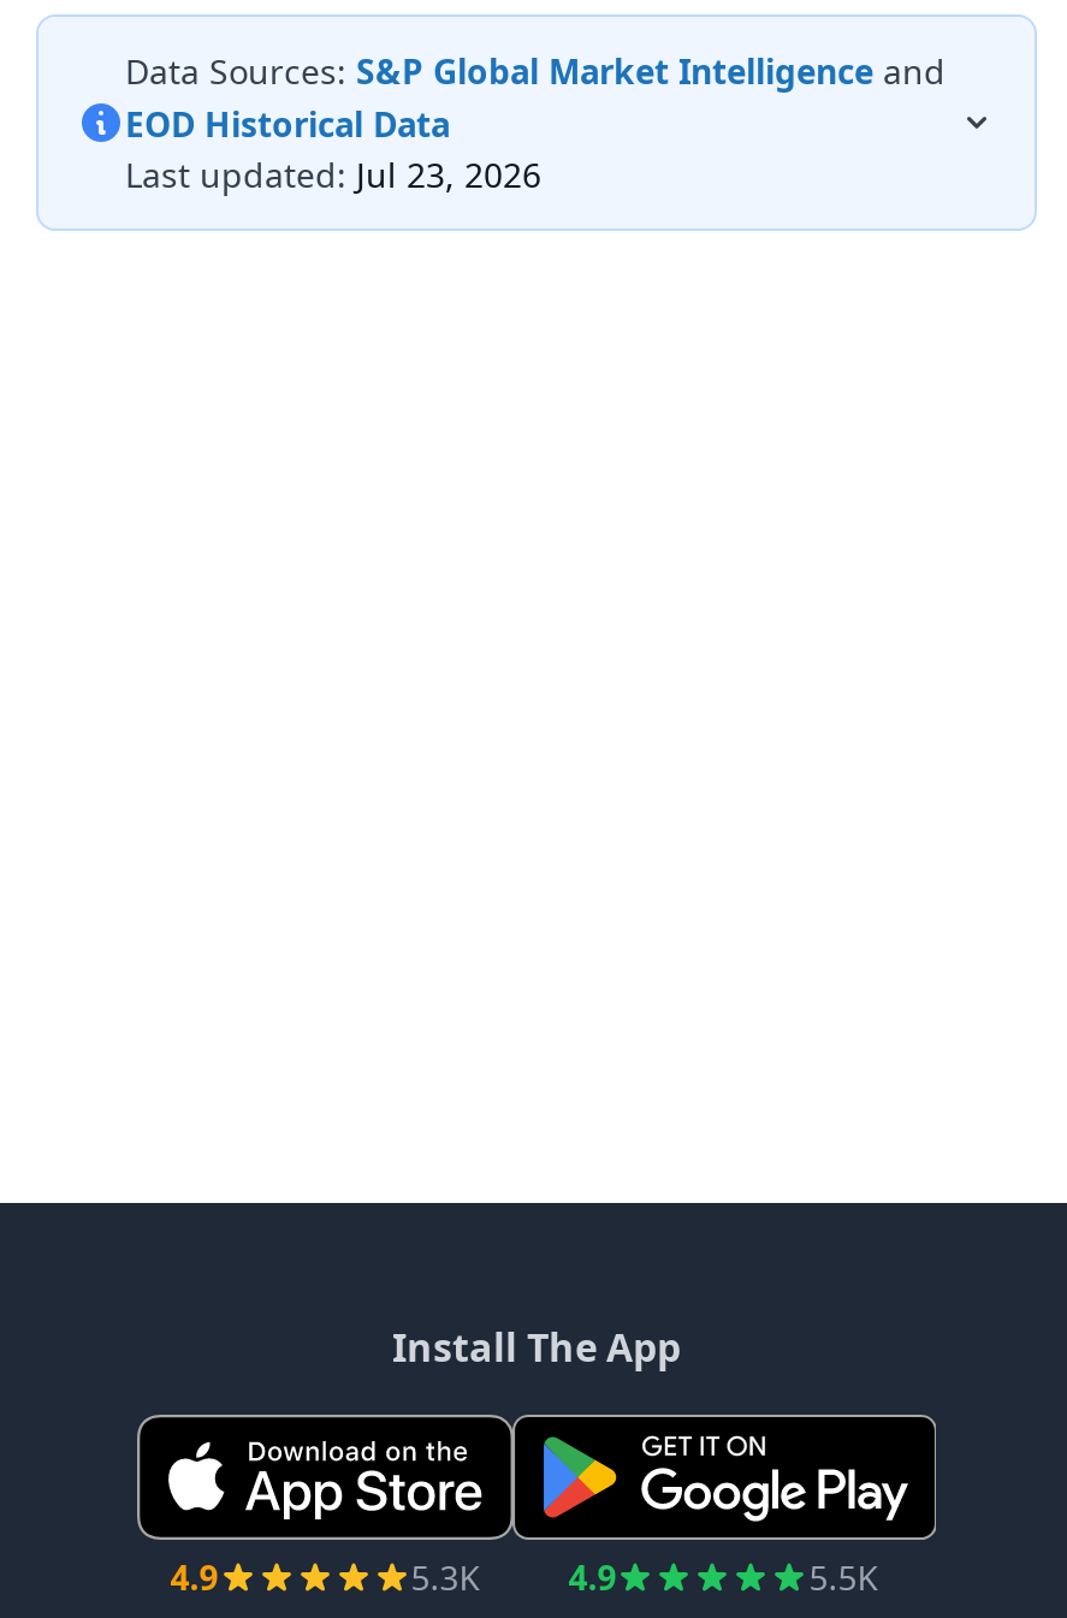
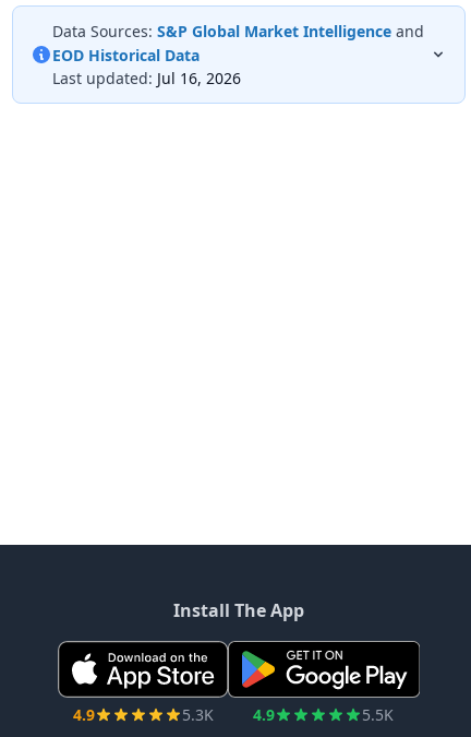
[125,152,541,197] Last updated: Jul 23, 2026 -> [52,68,241,88] Last updated: Jul 16, 2026

